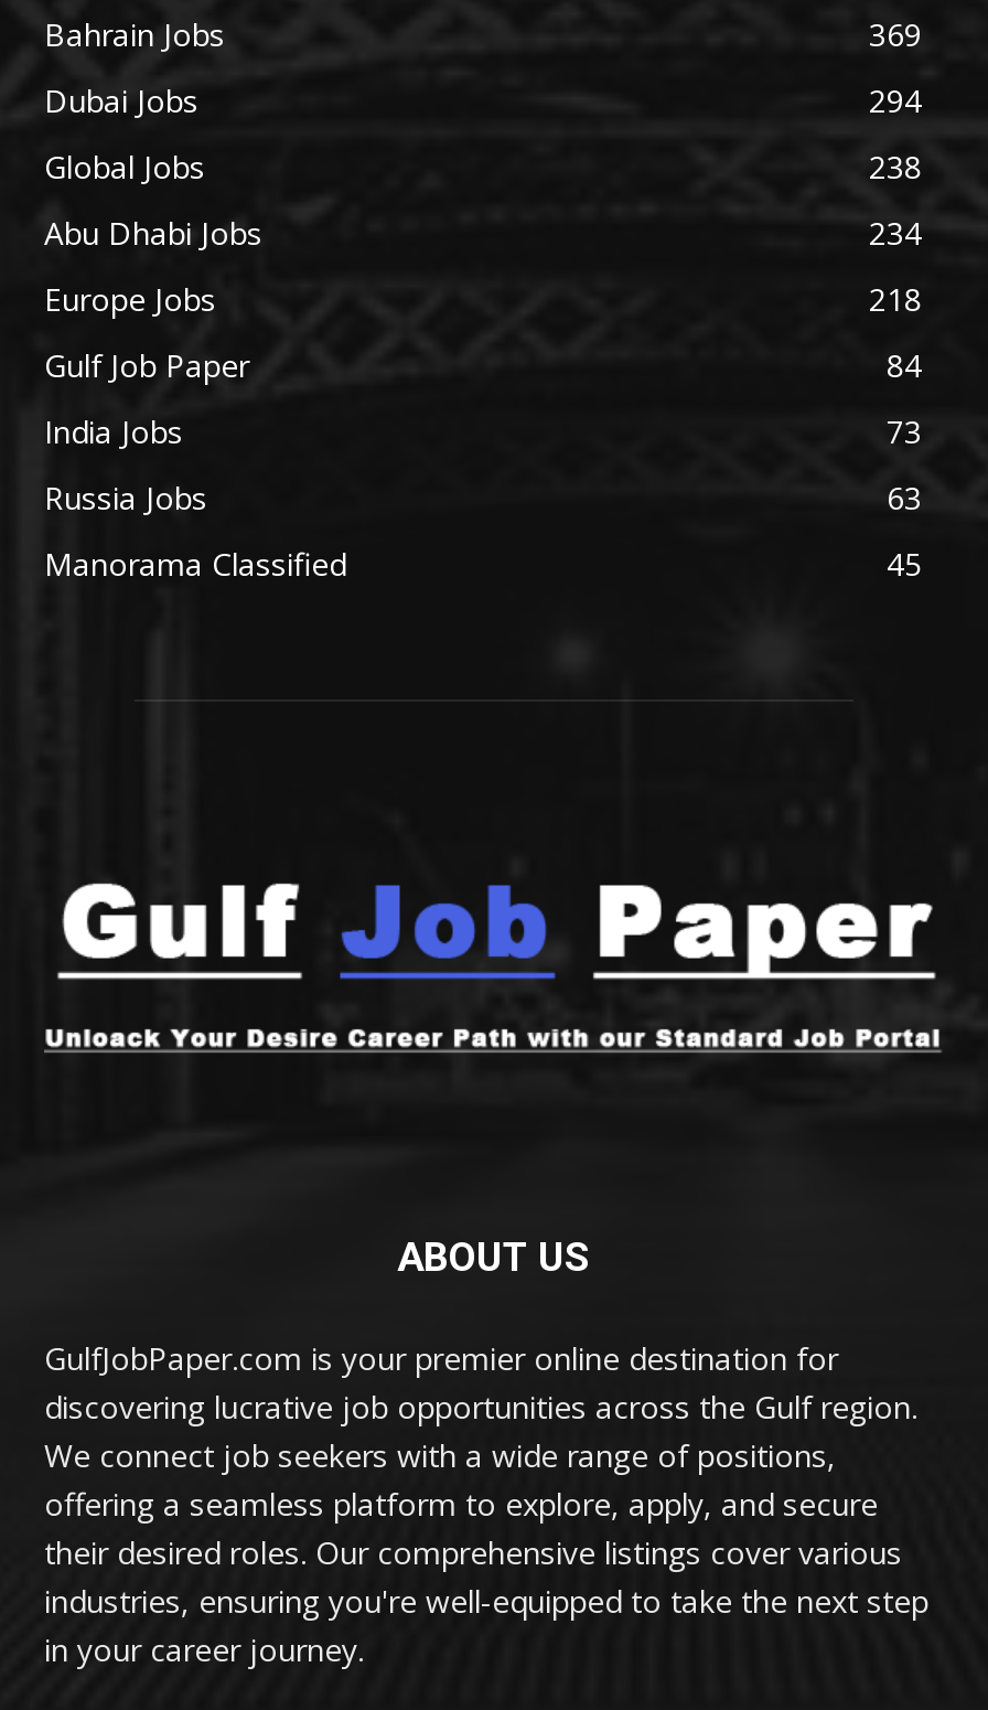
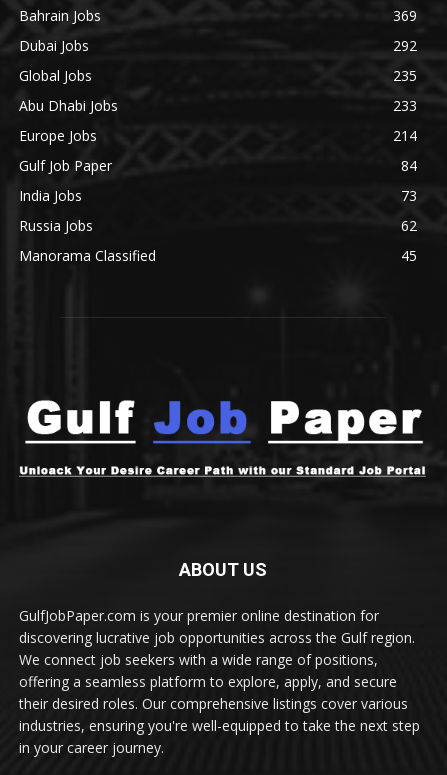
[869,80,922,122] 294 -> [393,36,417,55] 292
[869,147,922,188] 238 -> [393,66,417,85] 235
[869,213,922,255] 234 -> [393,96,417,115] 233
[869,279,922,321] 218 -> [393,126,417,145] 214
[887,477,922,519] 63 -> [401,216,417,235] 62

